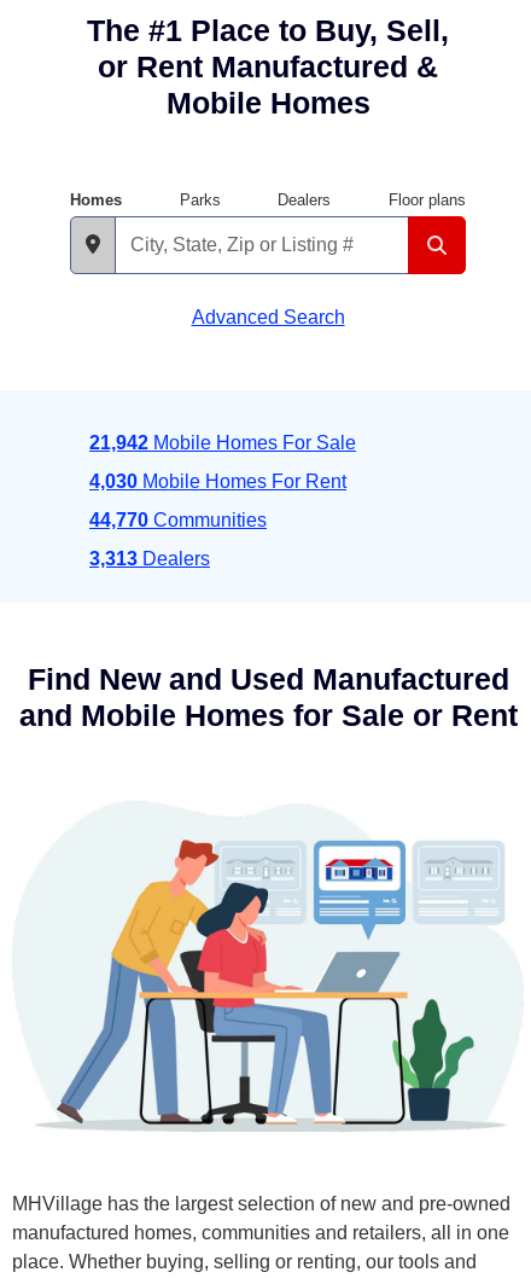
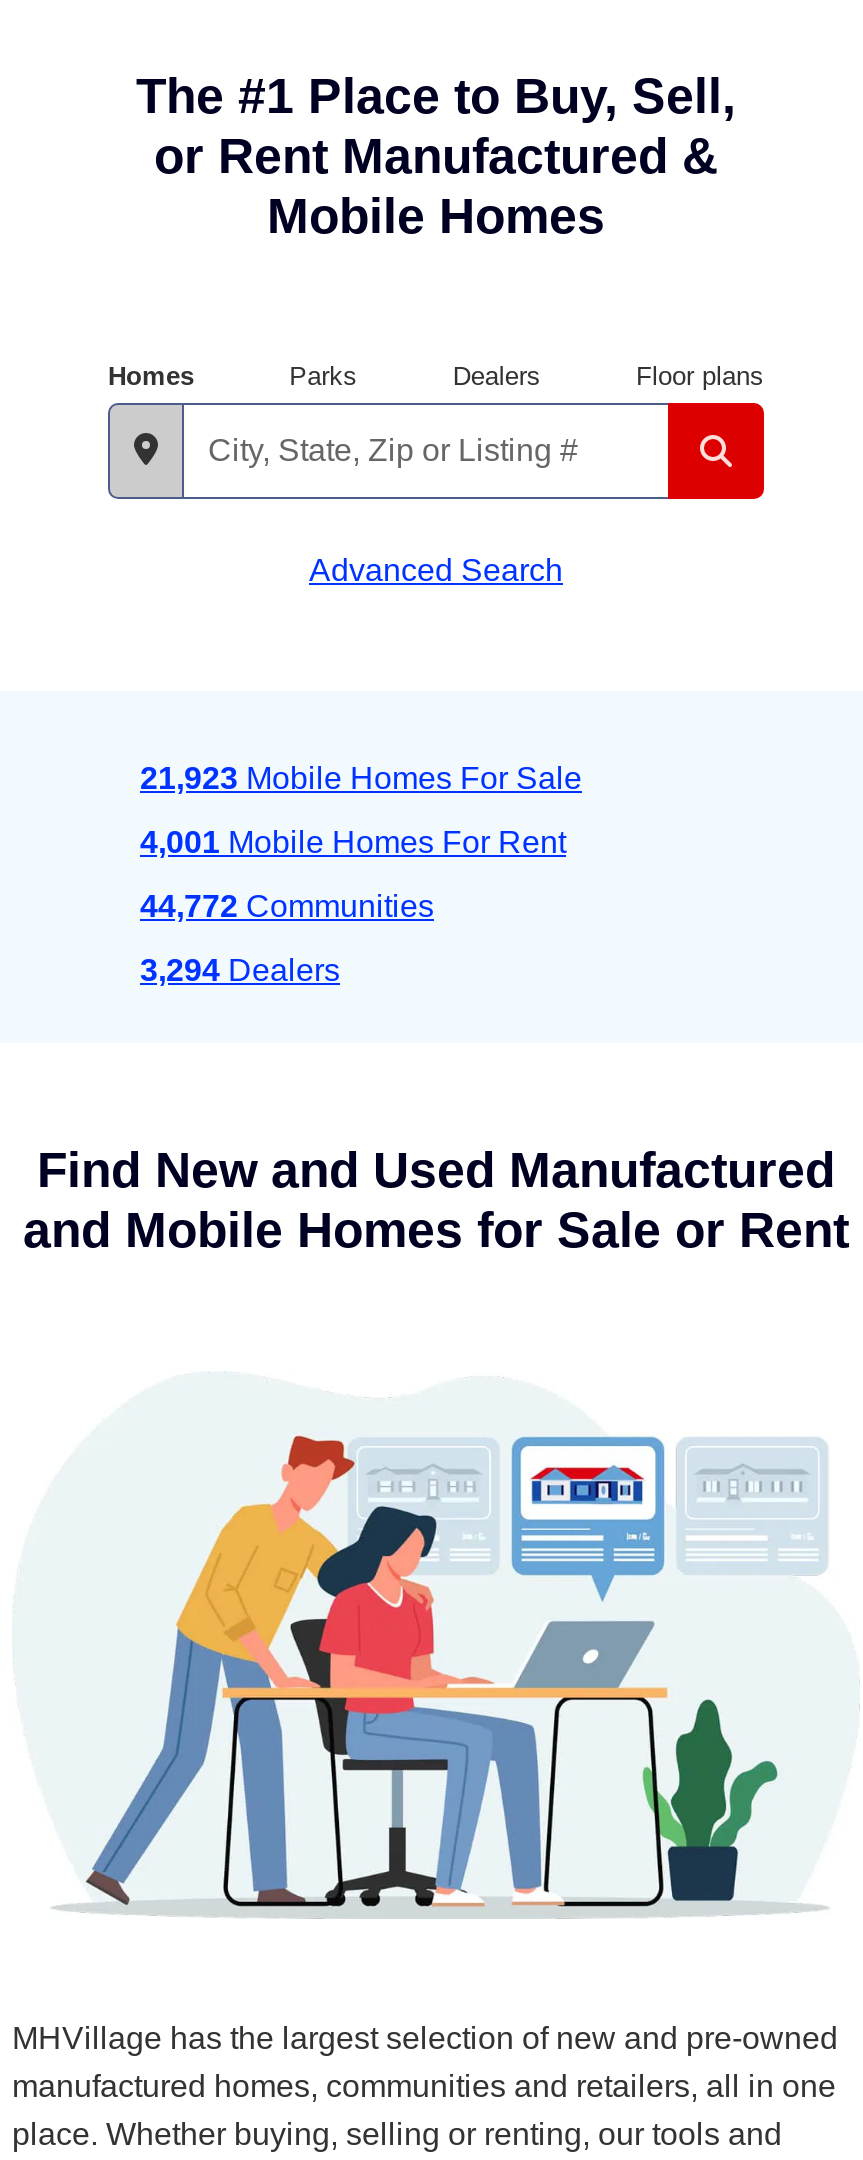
[89,433,356,453] 21,942 Mobile Homes For Sale -> [140,762,582,796] 21,923 Mobile Homes For Sale
[89,472,346,492] 4,030 Mobile Homes For Rent -> [140,826,566,860] 4,001 Mobile Homes For Rent
[89,510,267,531] 44,770 Communities -> [140,890,434,924] 44,772 Communities
[89,549,210,569] 3,313 Dealers -> [140,954,340,988] 3,294 Dealers

